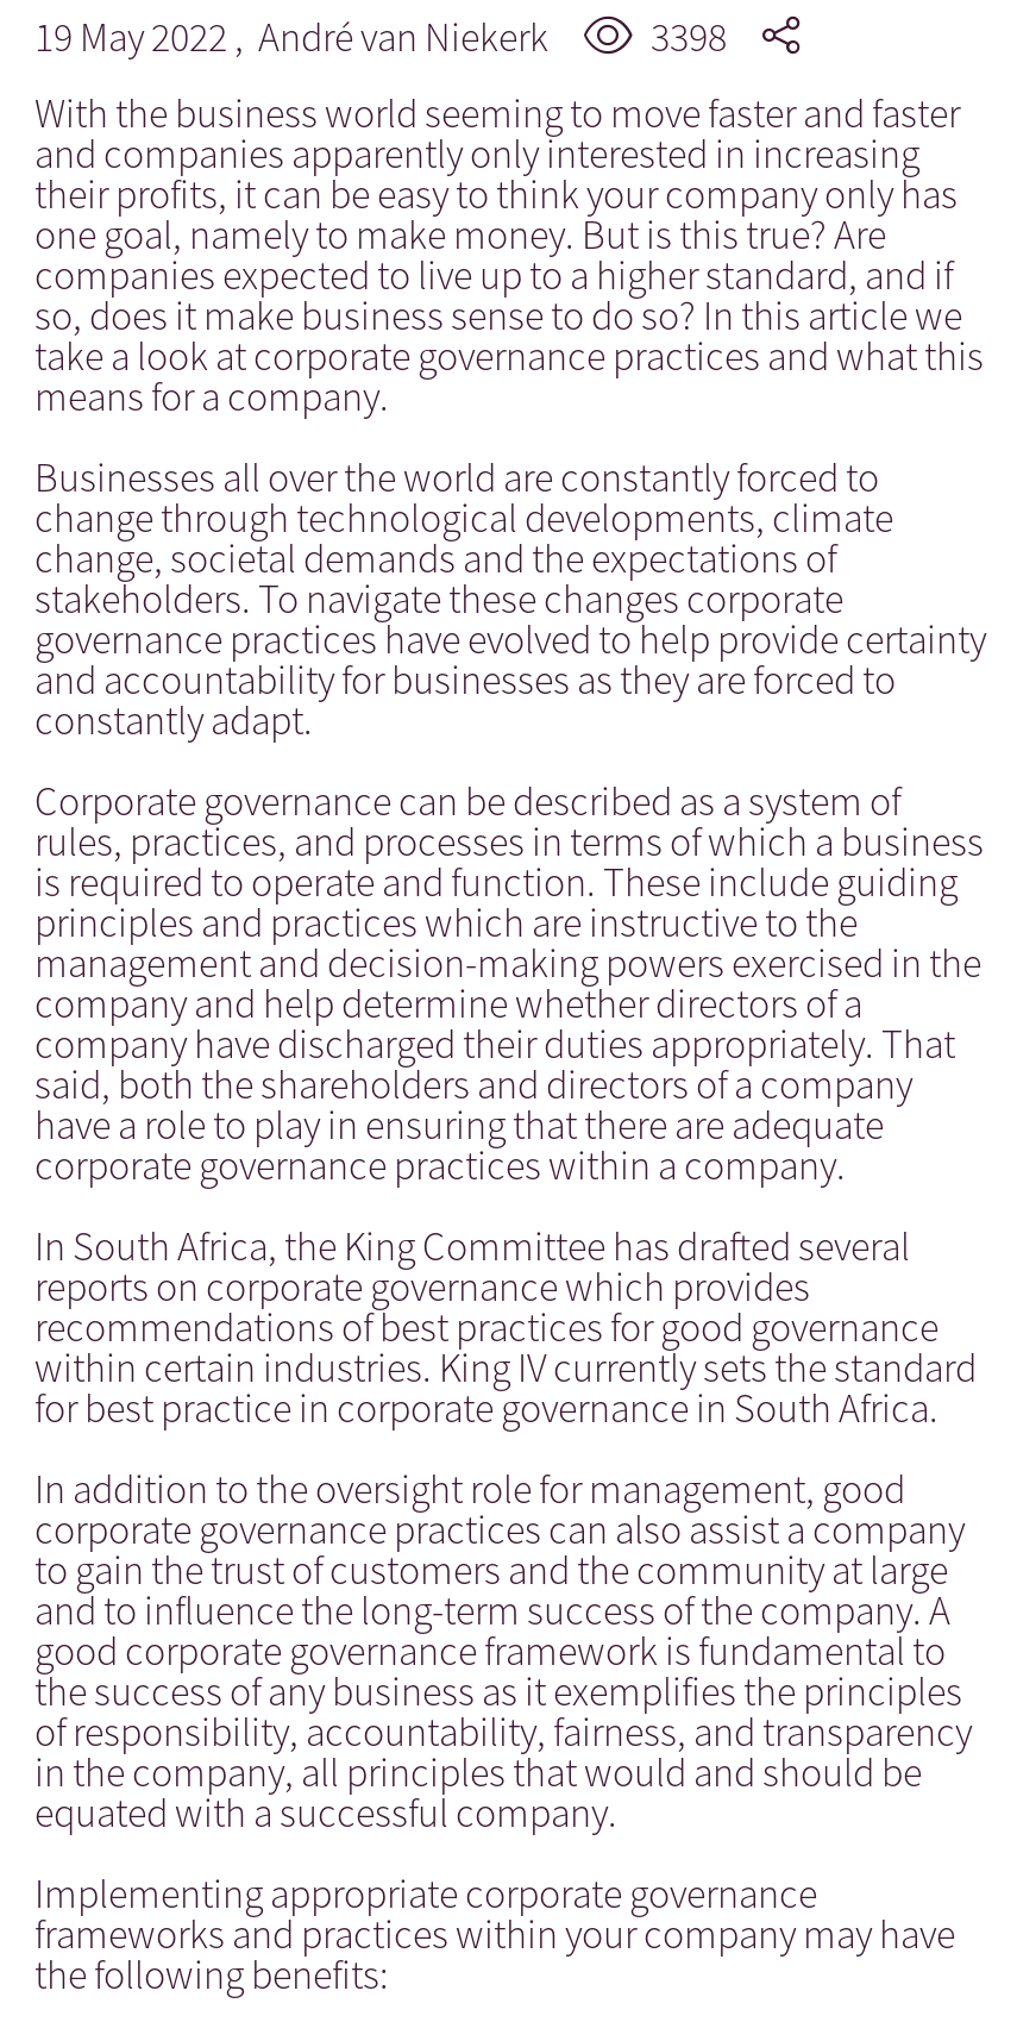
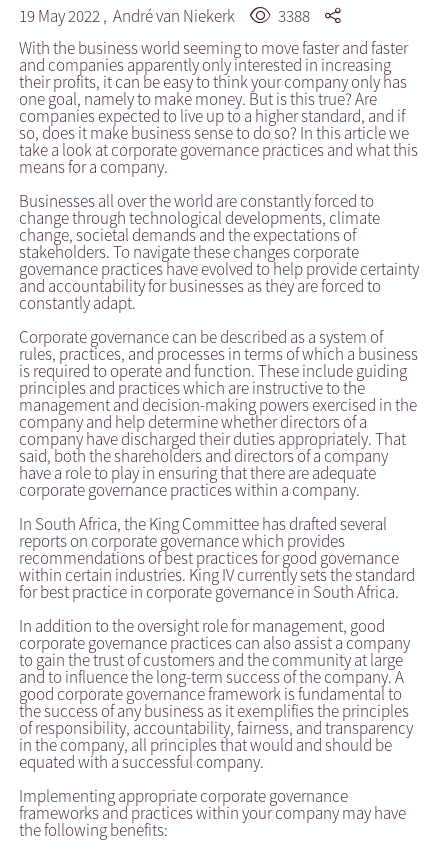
[34,11,734,63] 19 May 2022 , André van Niekerk 3398 -> [19,5,313,27] 19 May 2022 , André van Niekerk 3388

